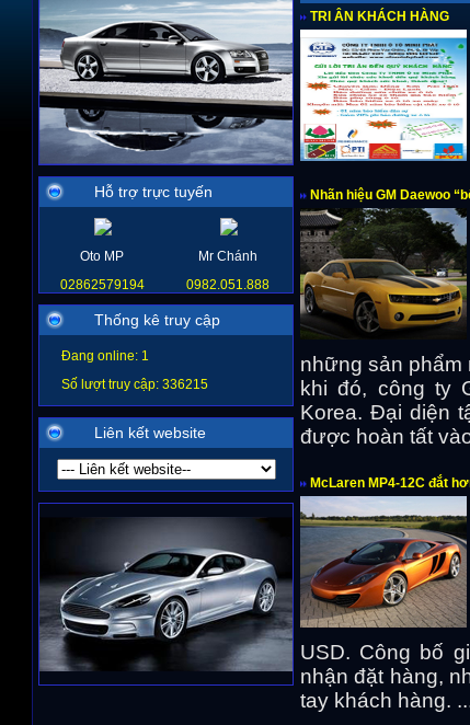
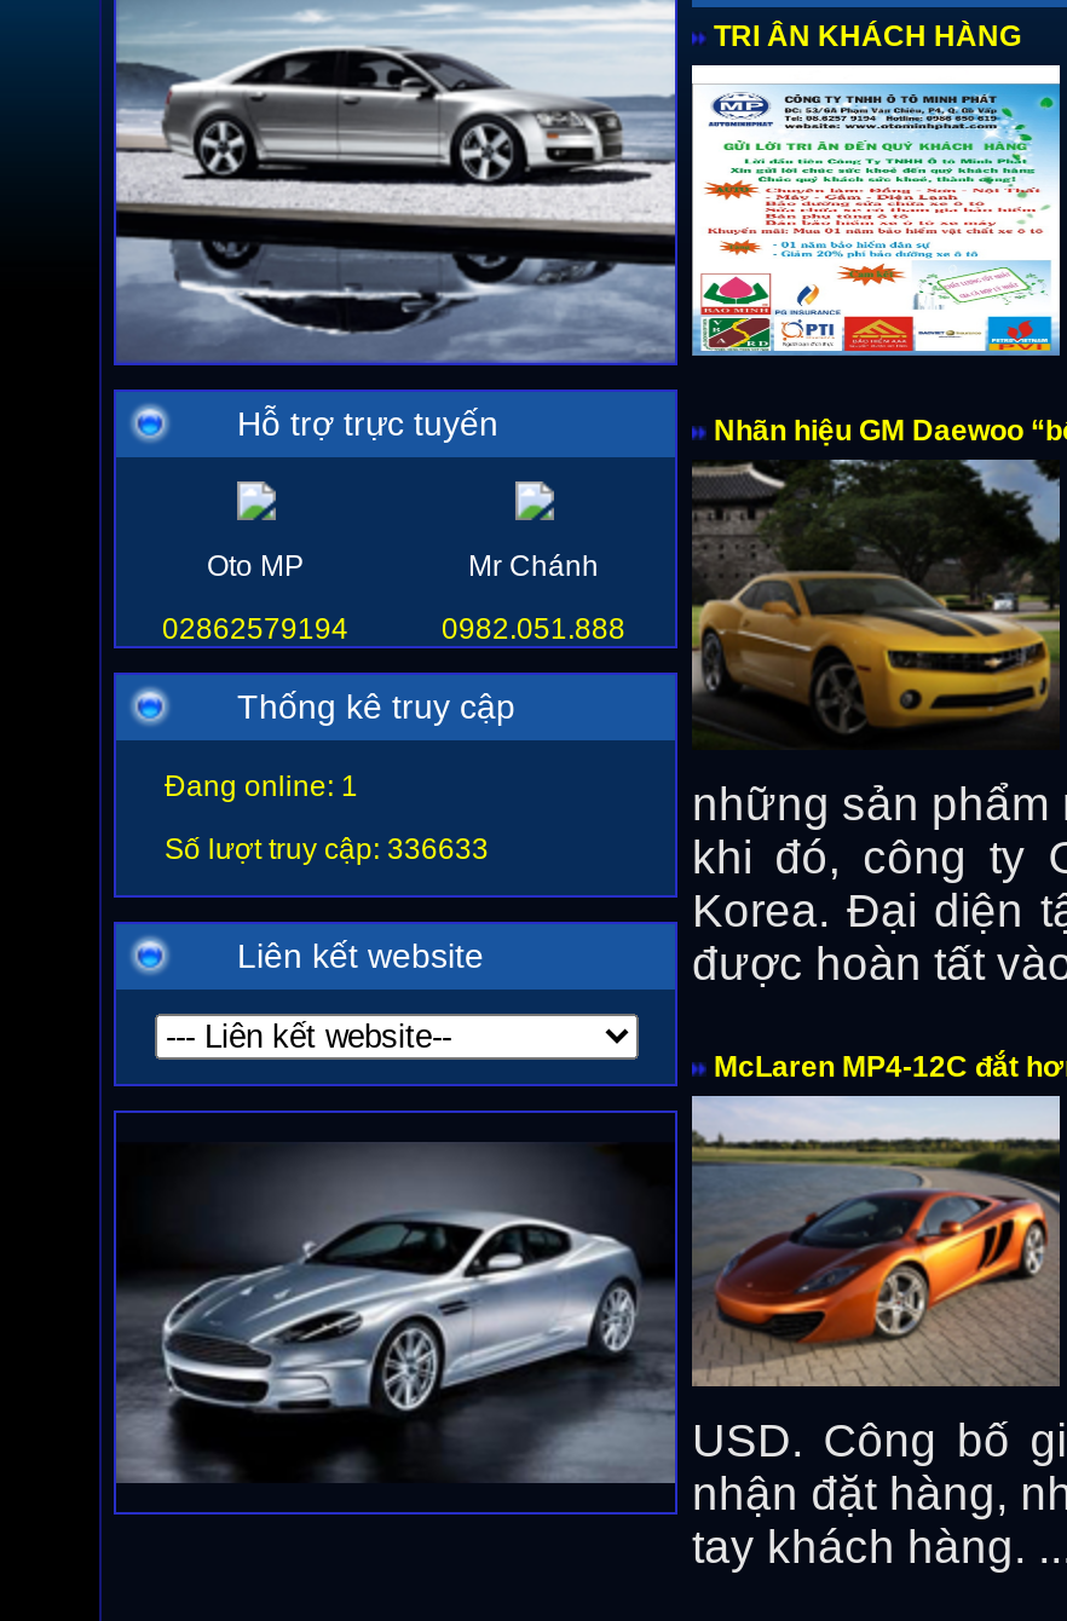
[61,377,208,392] Số lượt truy cập: 336215 -> [165,832,489,866] Số lượt truy cập: 336633

